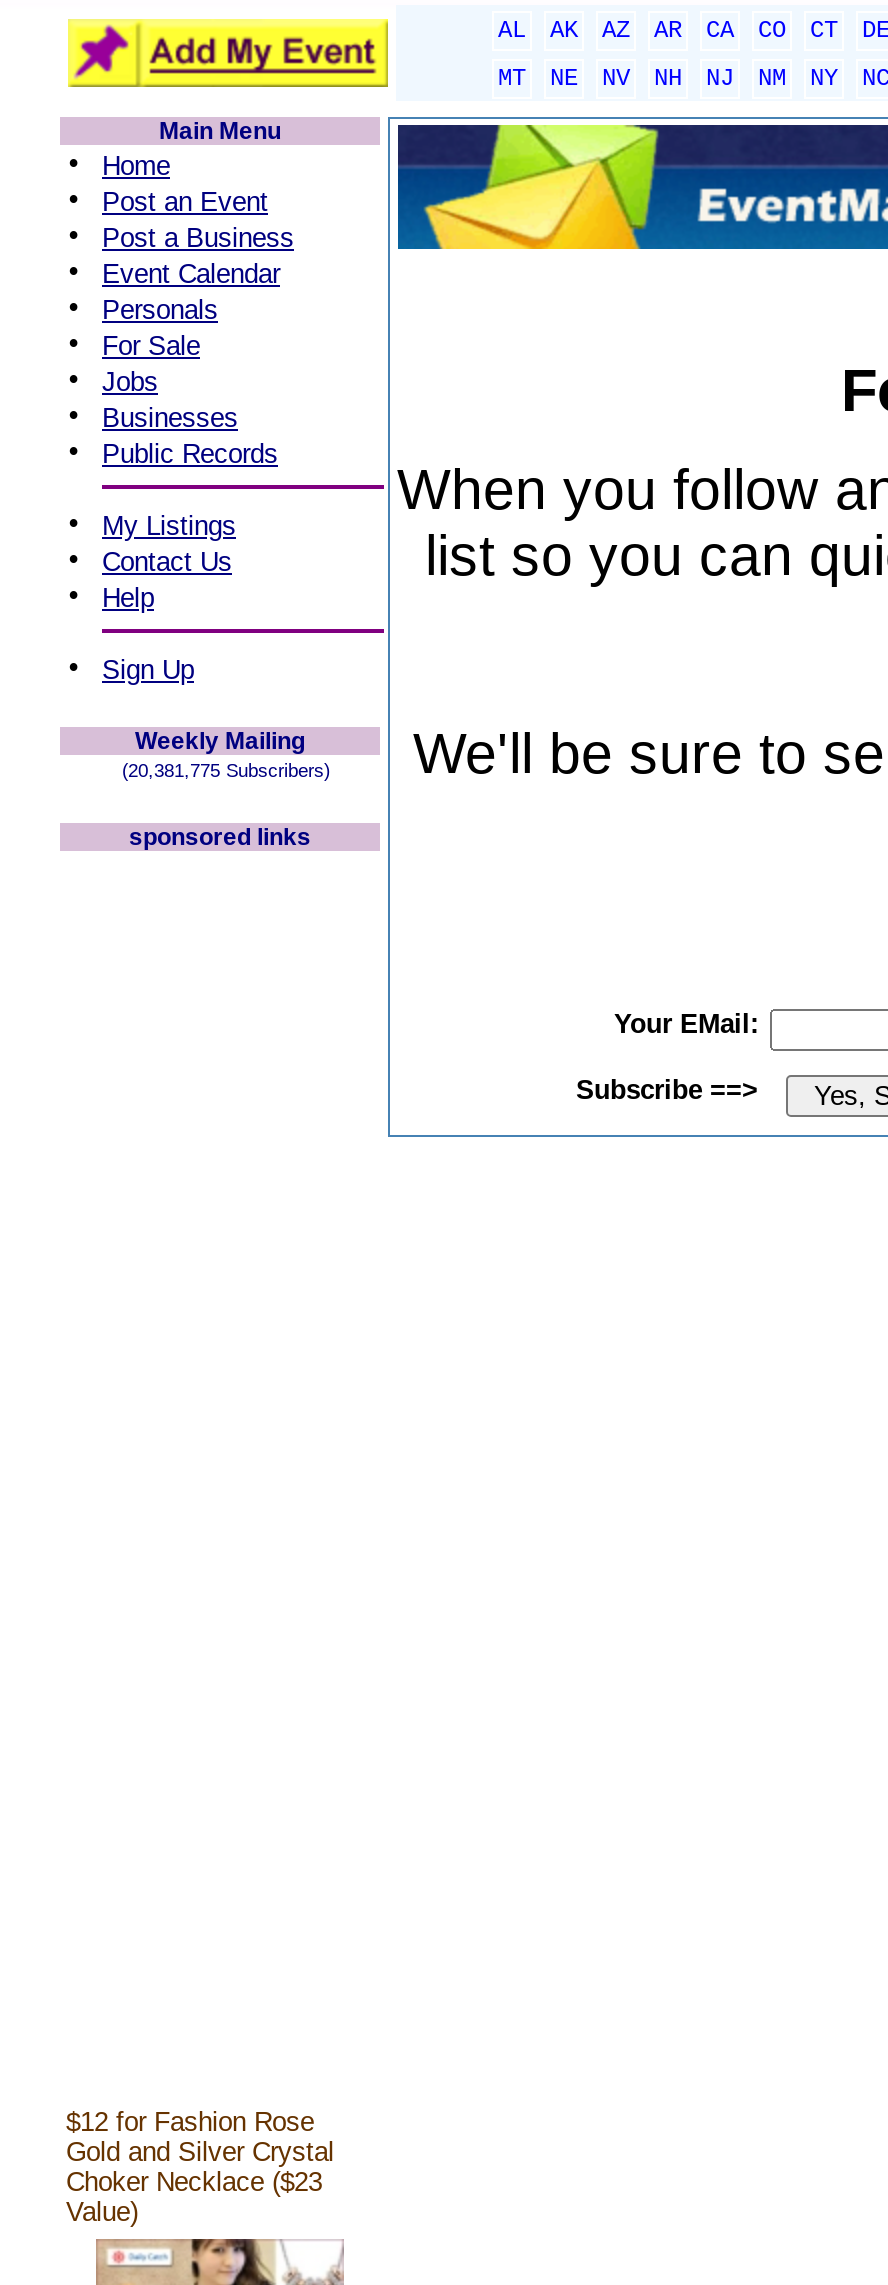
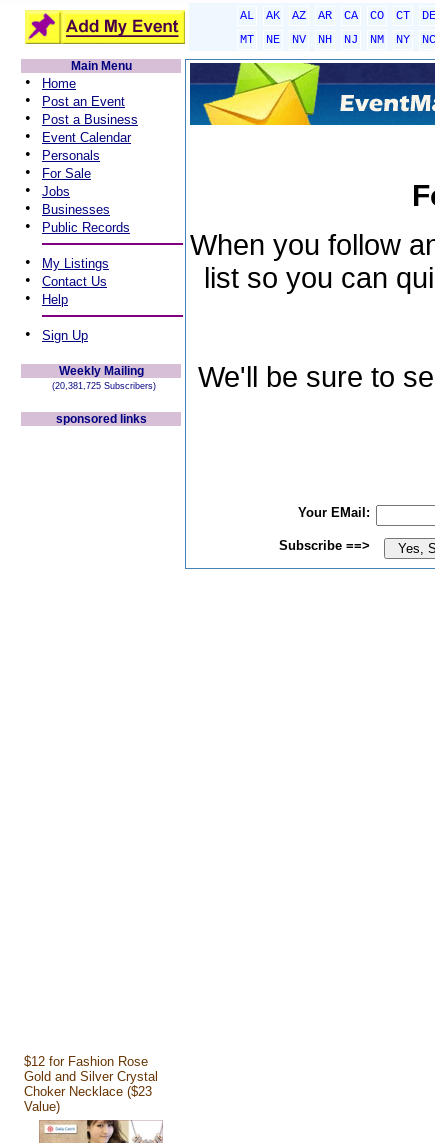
[110,761,330,781] (20,381,775 Subscribers) -> [46,381,156,391] (20,381,725 Subscribers)

